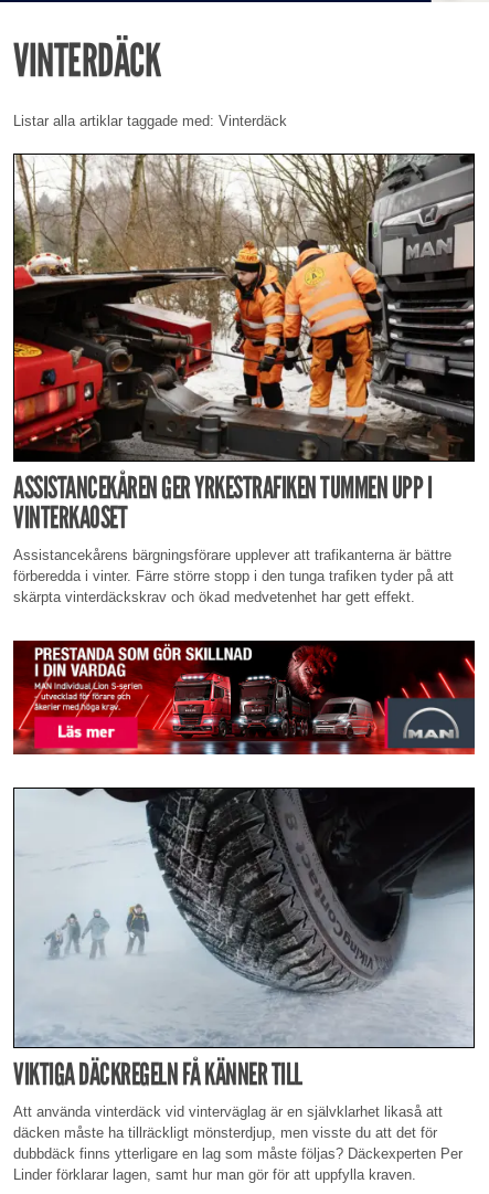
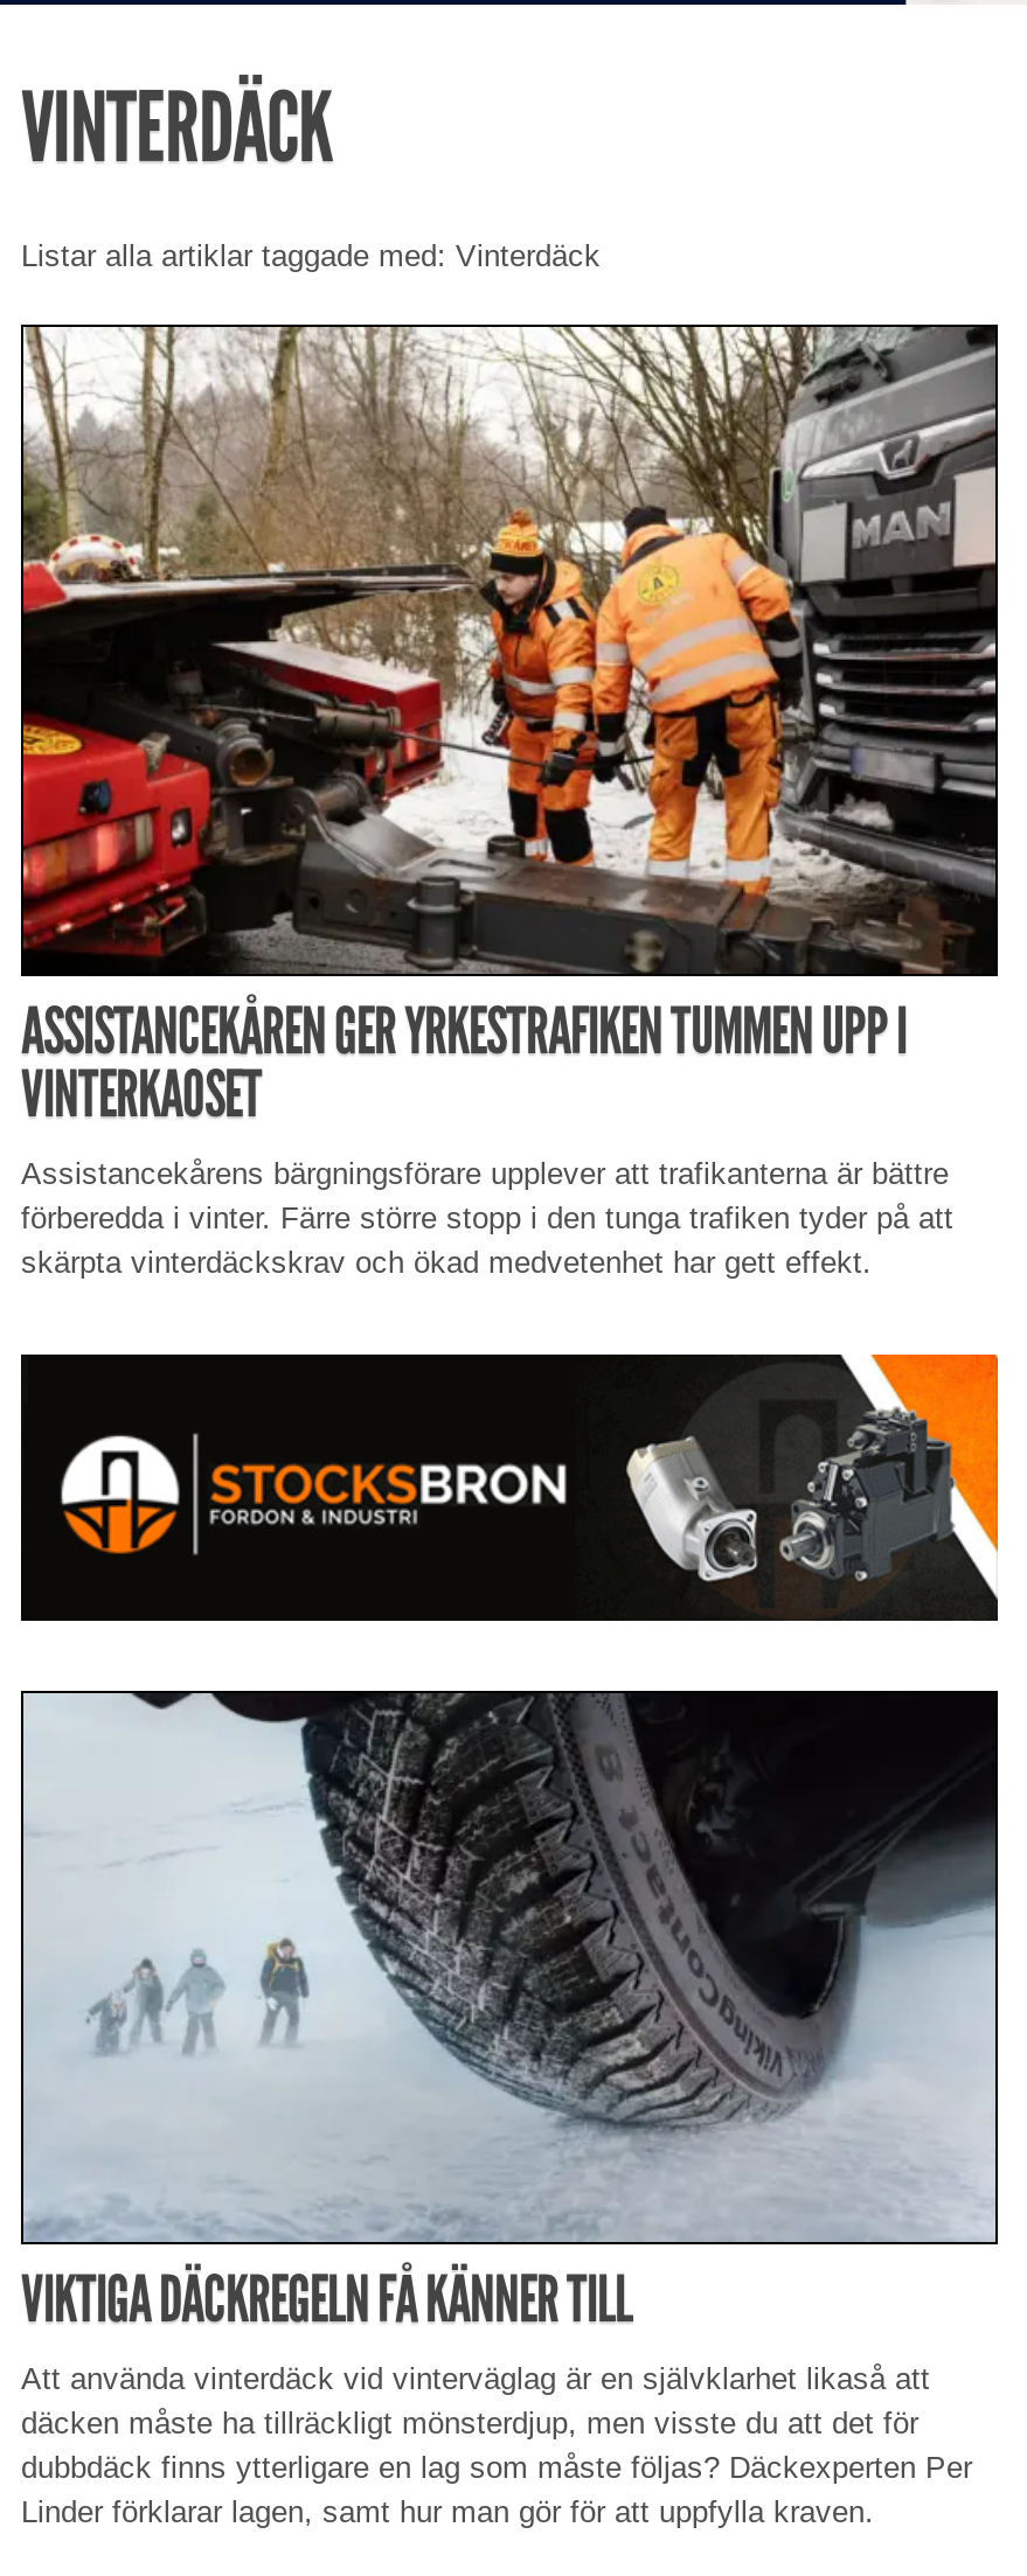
[12,640,476,756] [image] -> [19,1352,1000,1623] [image]

